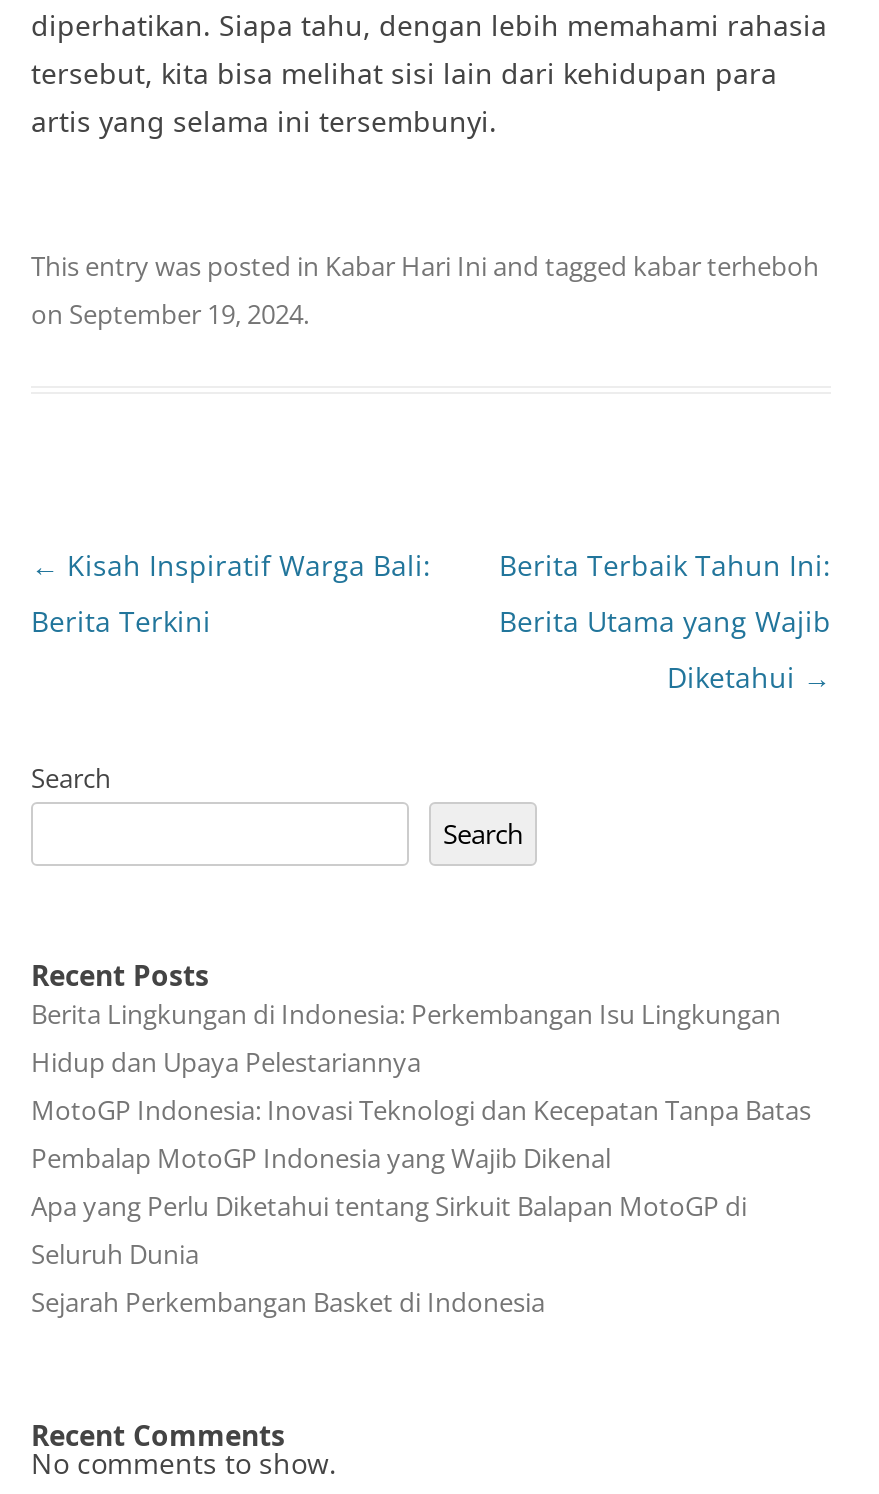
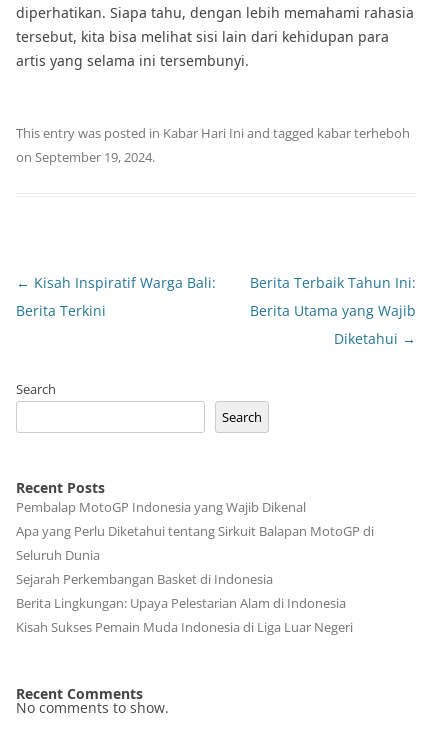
[31,996,811,1128] Berita Lingkungan di Indonesia: Perkembangan Isu Lingkungan | Hidup dan Upaya Pelestariannya | MotoGP Indonesia: Inovasi Teknologi dan Kecepatan Tanpa Batas -> none
moved [31,1140,747,1320] -> [16,498,374,588]: Pembalap MotoGP Indonesia yang Wajib Dikenal | Apa yang Perlu Diketahui tentang Sirkuit Balapan MotoGP di | Seluruh Dunia | Sejarah Perkembangan Basket di Indonesia
none -> [16,594,353,636] Berita Lingkungan: Upaya Pelestarian Alam di Indonesia | Kisah Sukses Pemain Muda Indonesia di Liga Luar Negeri

